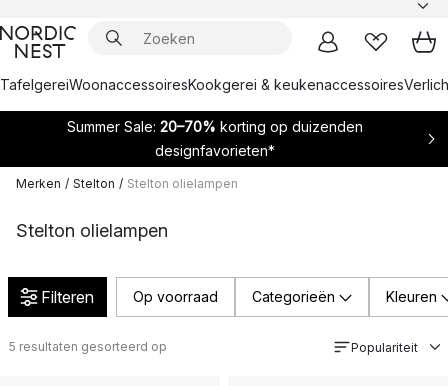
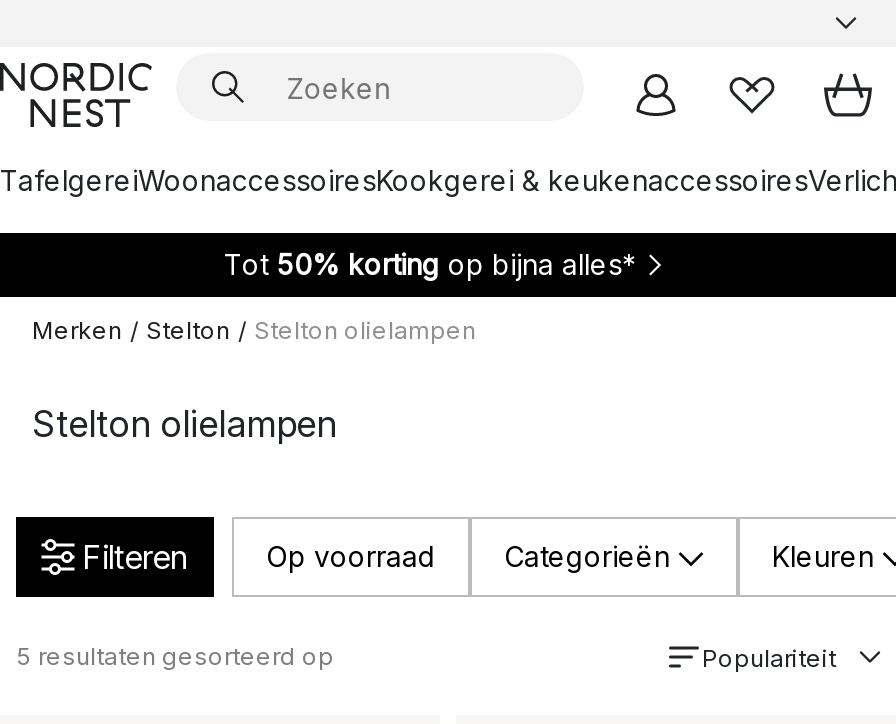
[67,118,363,159] Summer Sale: 20–70% korting op duizenden | designfavorieten* -> [224,247,636,281] Tot 50% korting op bijna alles*

